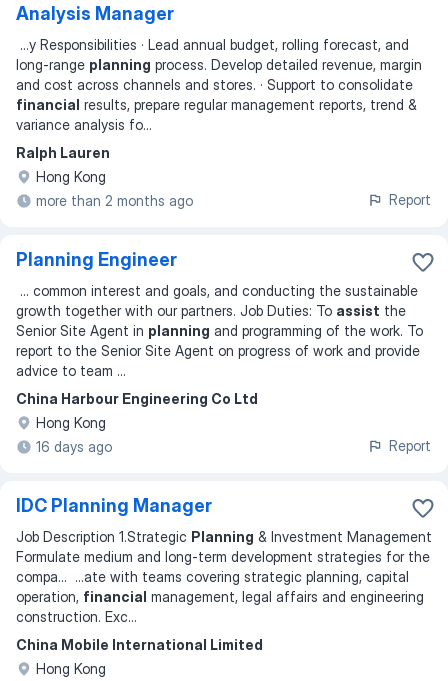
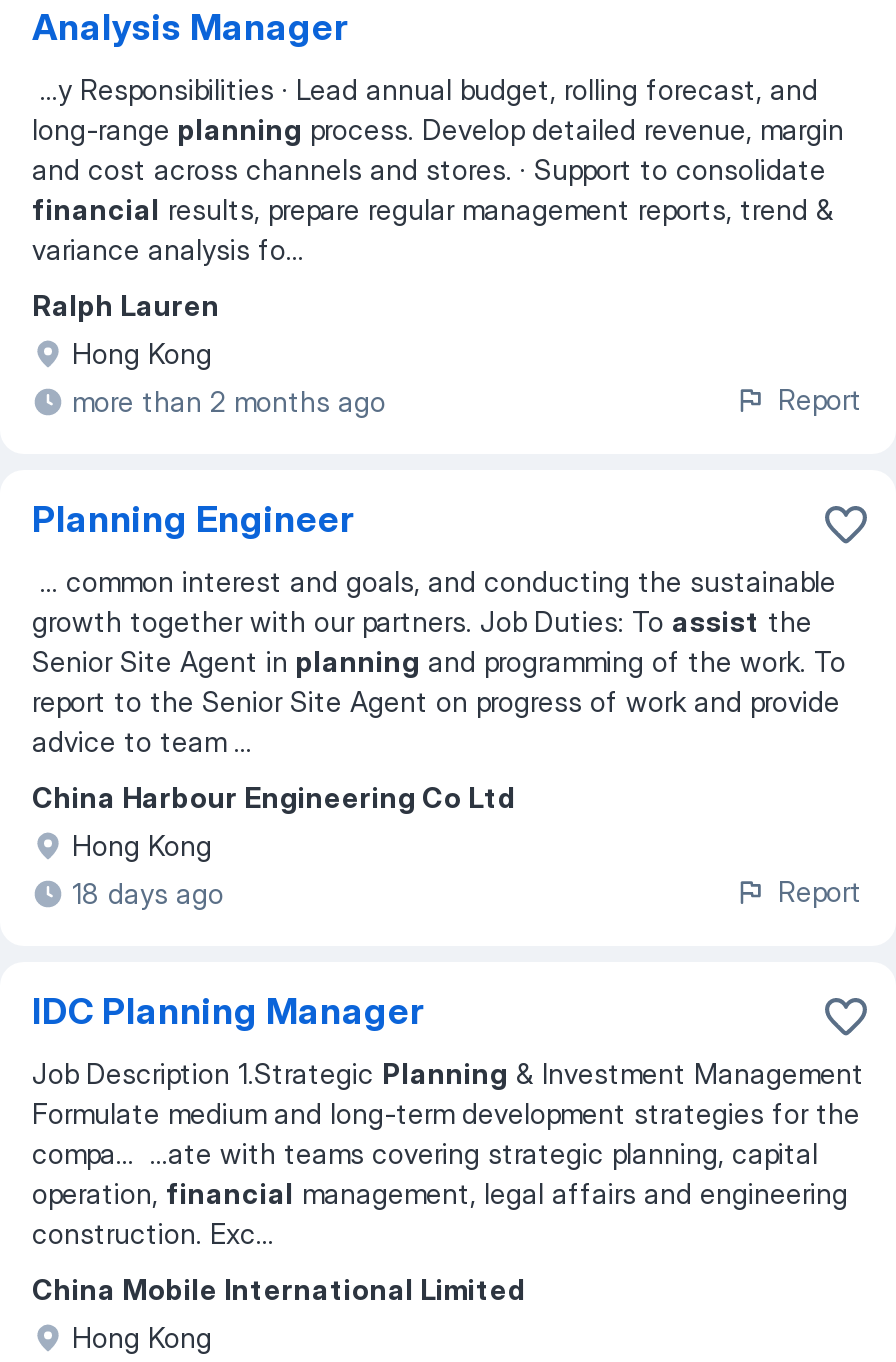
[36,438,112,455] 16 days ago -> [72,876,224,910] 18 days ago

